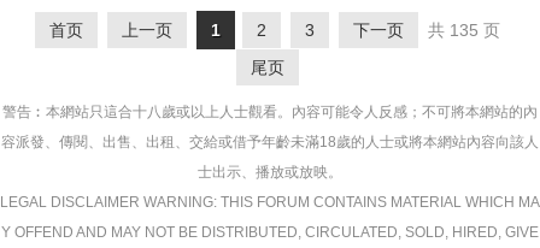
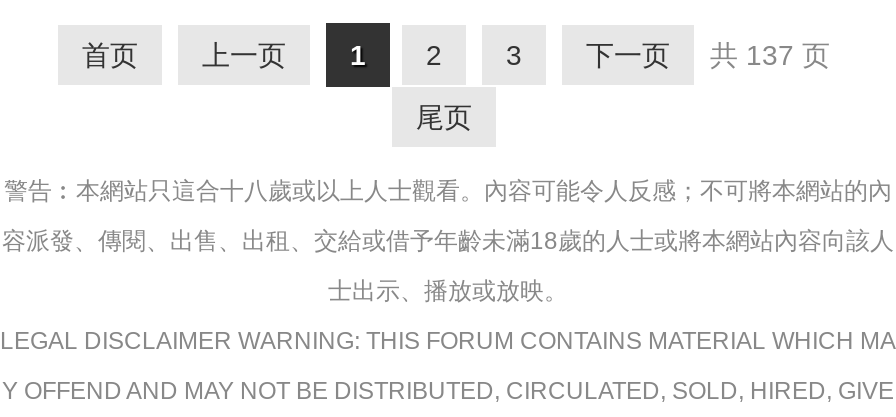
[49,20,505,40] 首页 上一页 1 2 3 下一页 共 135 页 -> [82,39,838,71] 首页 上一页 1 2 3 下一页 共 137 页

